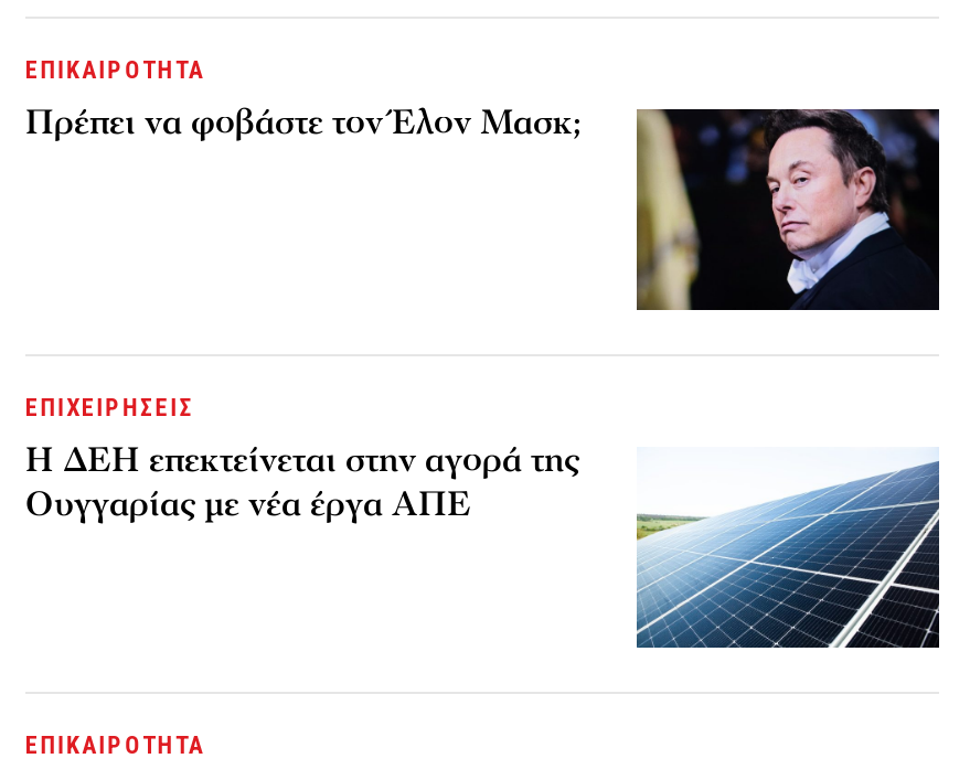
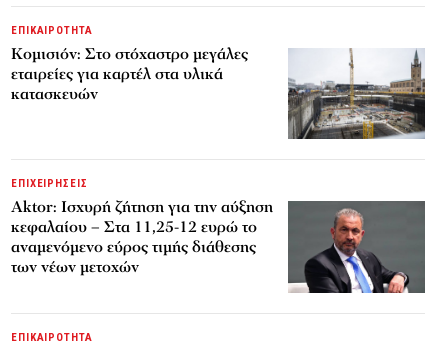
[25,99,941,312] [image] | Πρέπει να φοβάστε τον Έλον Μασκ; -> [11,43,426,140] [image] | Κομισιόν: Στο στόχαστρο μεγάλες | εταιρείες για καρτέλ στα υλικά | κατασκευών
[25,437,939,650] [image] | Η ΔΕΗ επεκτείνεται στην αγορά της | Ουγγαρίας με νέα έργα ΑΠΕ -> [11,196,426,294] [image] | Aktor: Ισχυρή ζήτηση για την αύξηση | κεφαλαίου – Στα 11,25-12 ευρώ το | αναμενόμενο εύρος τιμής διάθεσης | των νέων μετοχών

